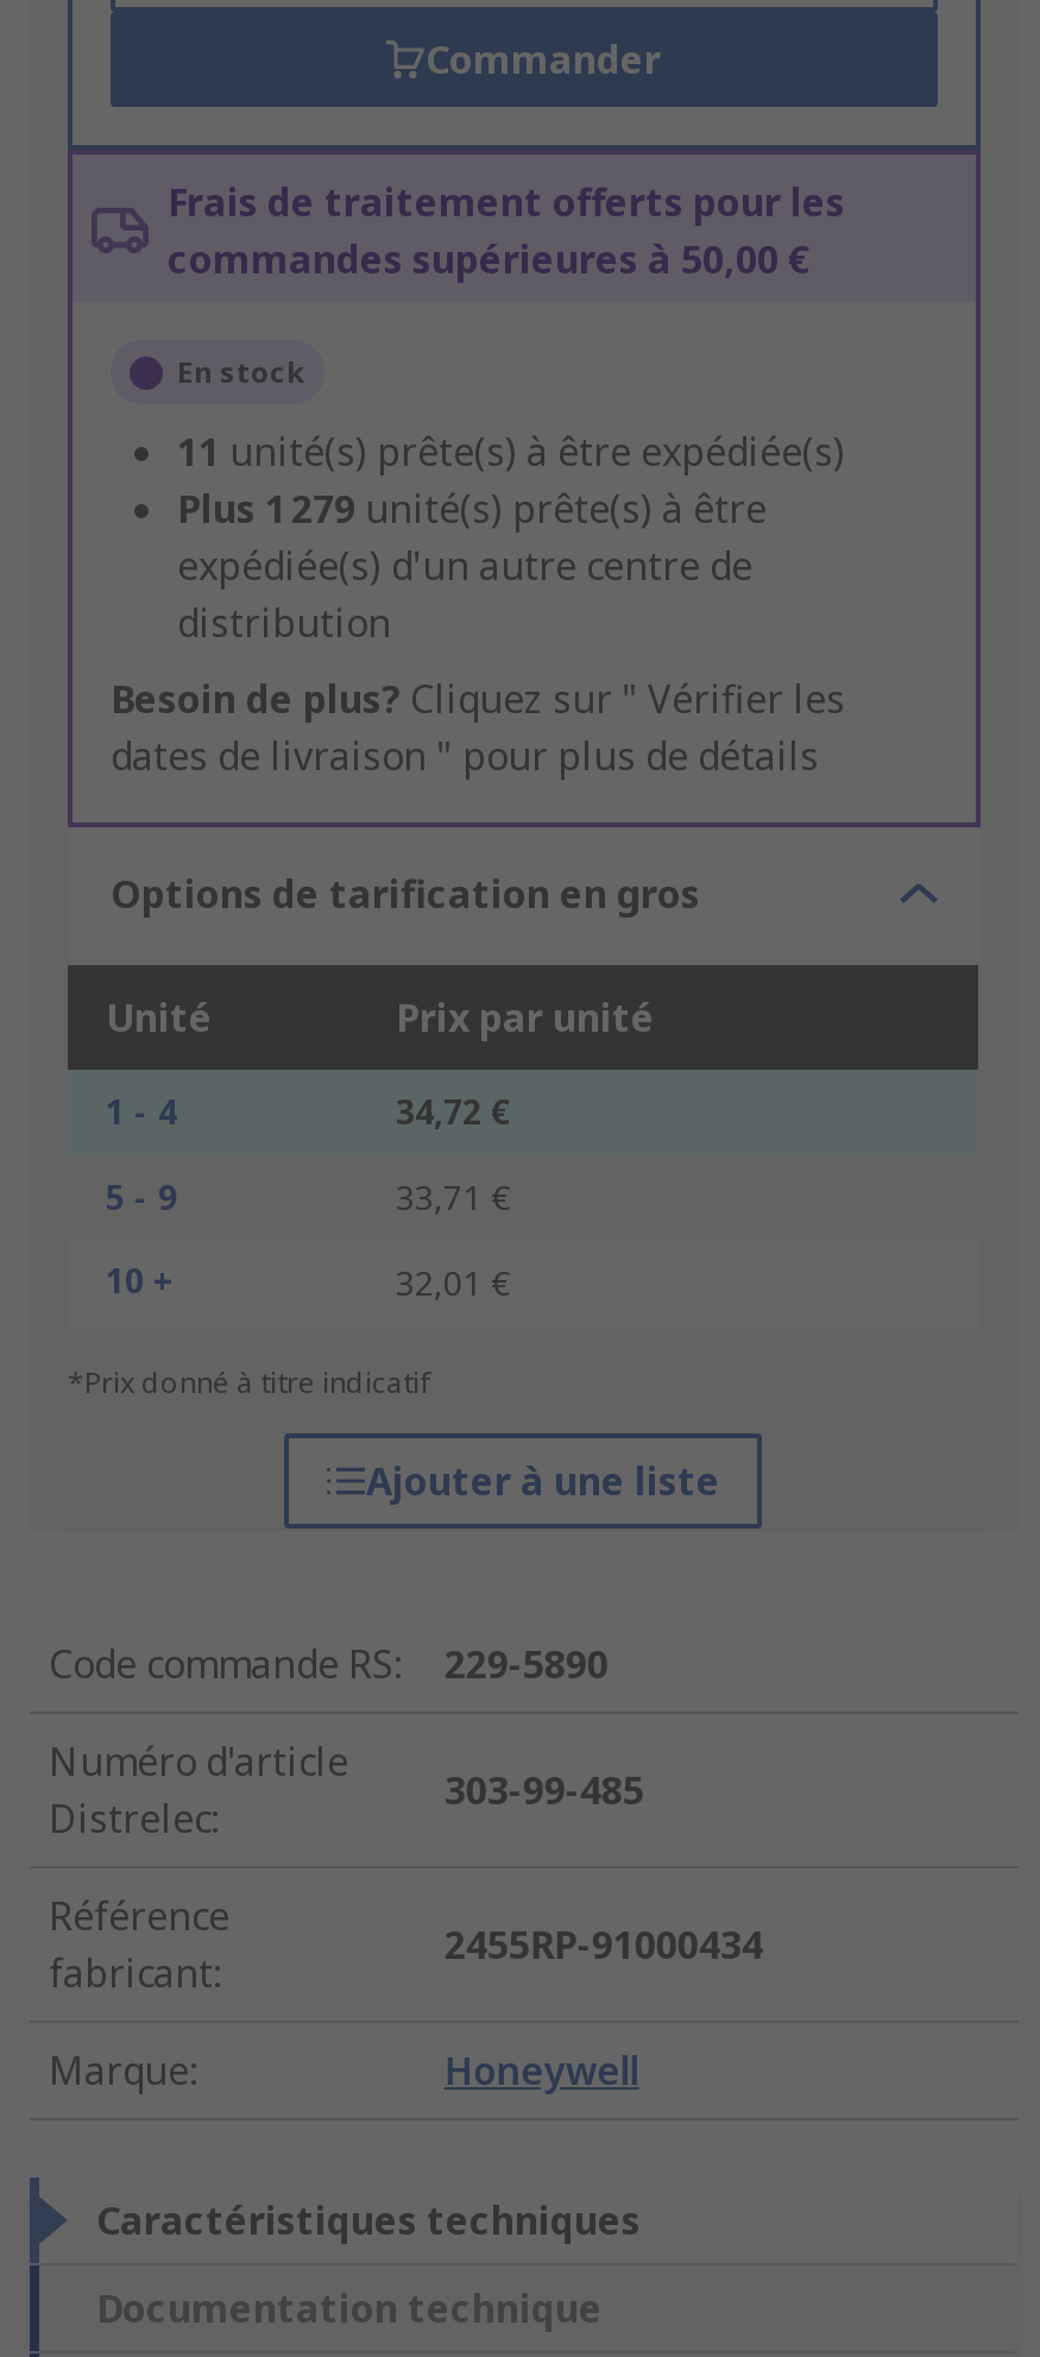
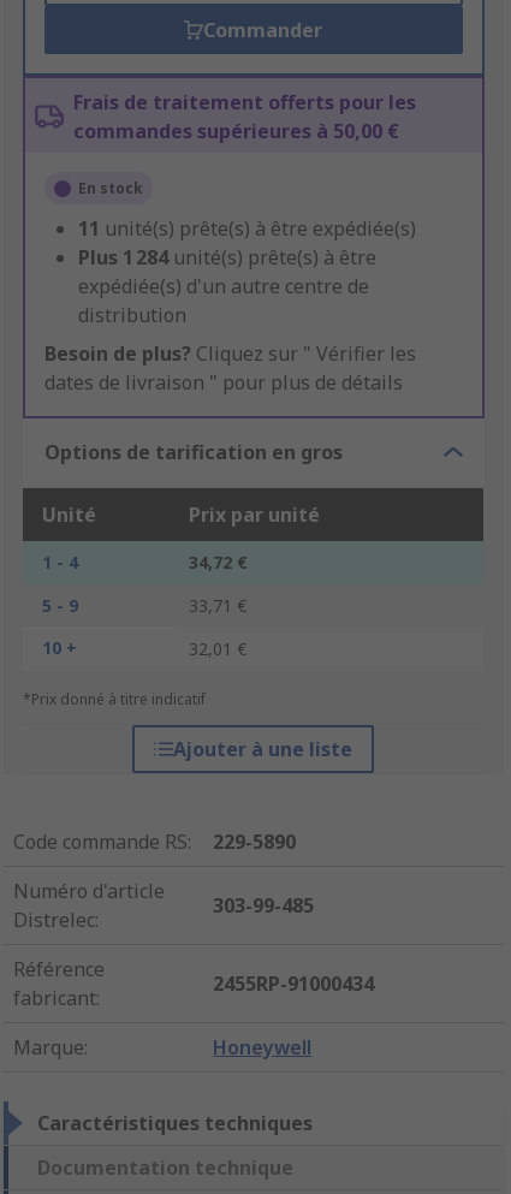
[177,484,767,536] Plus 1 279 unité(s) prête(s) à être -> [78,245,376,271] Plus 1 284 unité(s) prête(s) à être

